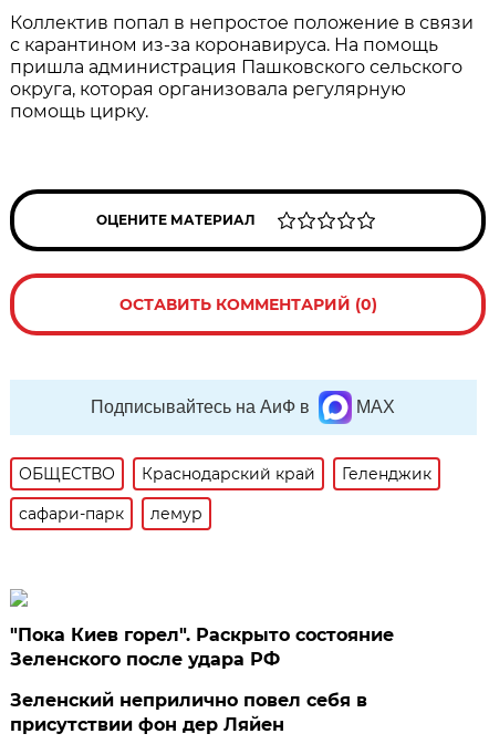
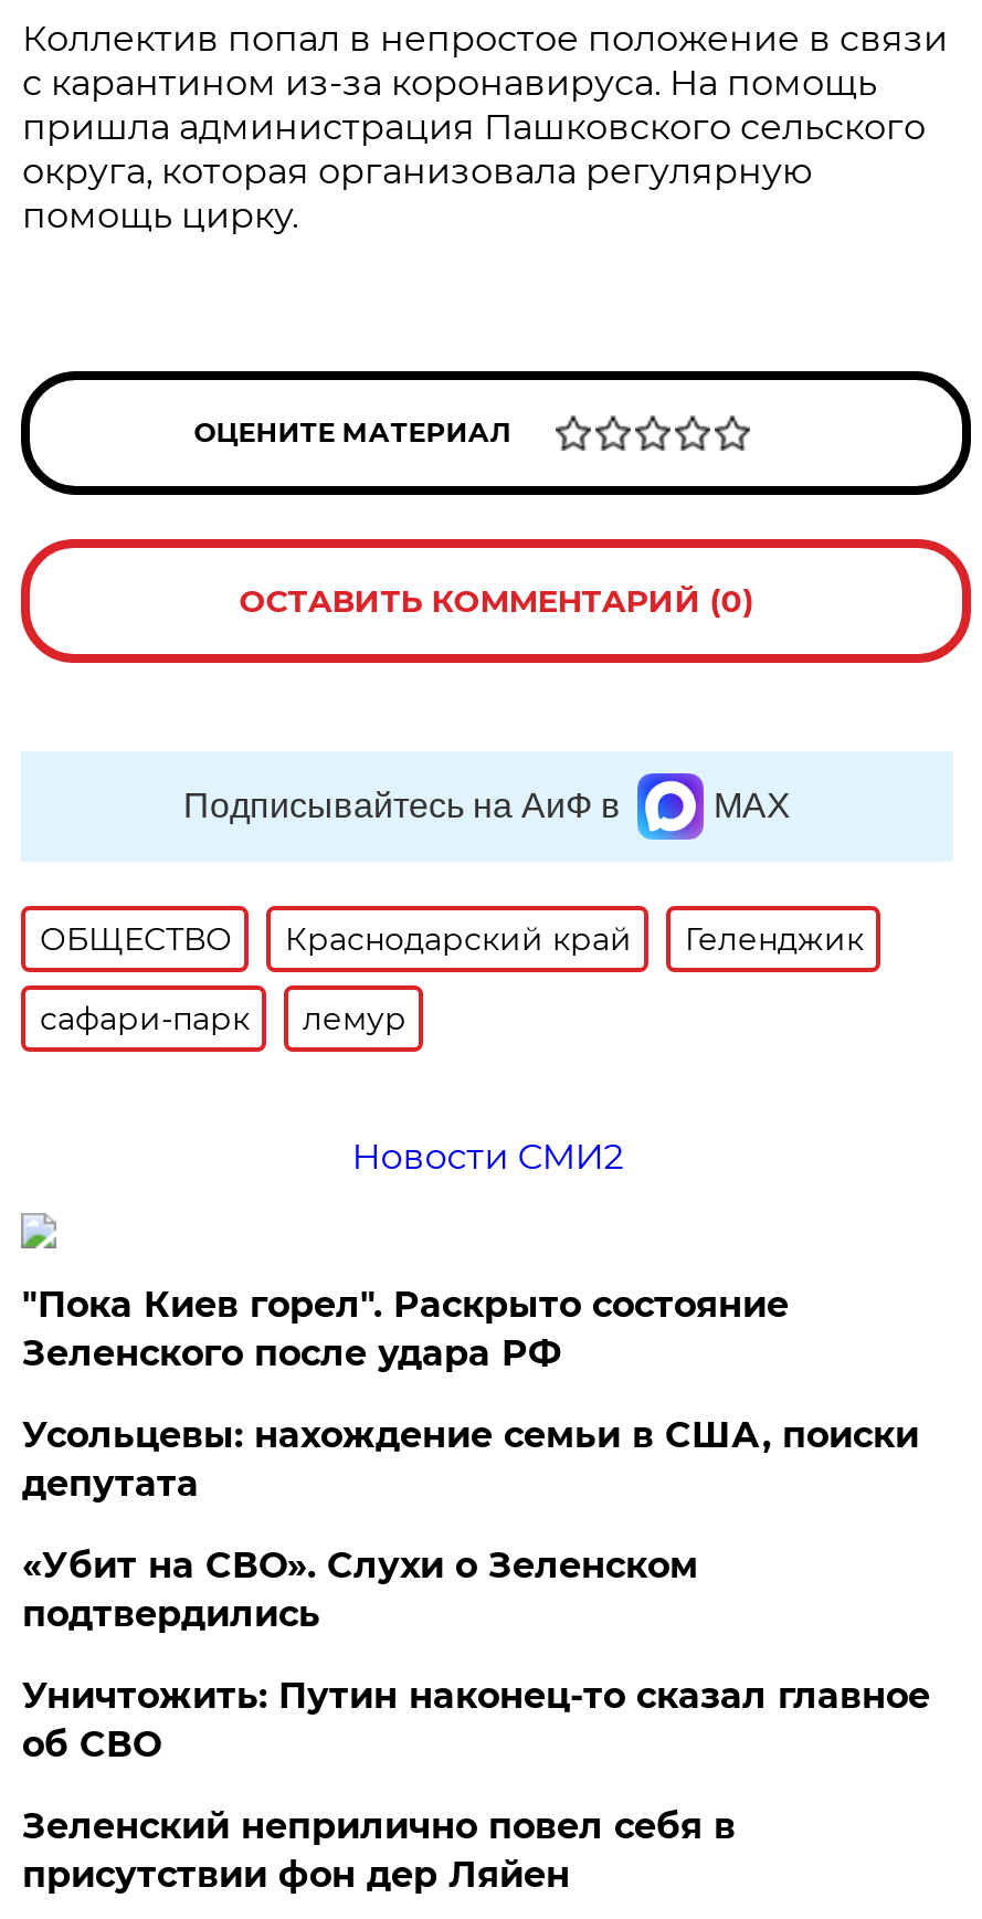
none -> [352,1135,623,1177] Новости СМИ2
none -> [22,1413,930,1765] Усольцевы: нахождение семьи в США, поиски | депутата | «Убит на СВО». Слухи о Зеленском | подтвердились | Уничтожить: Путин наконец-то сказал главное | об СВО

